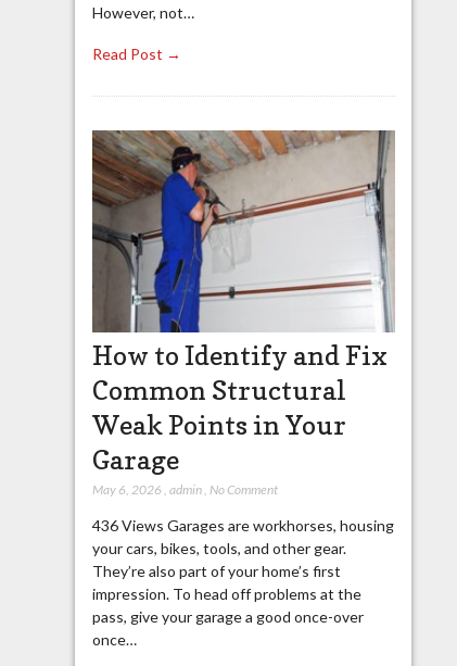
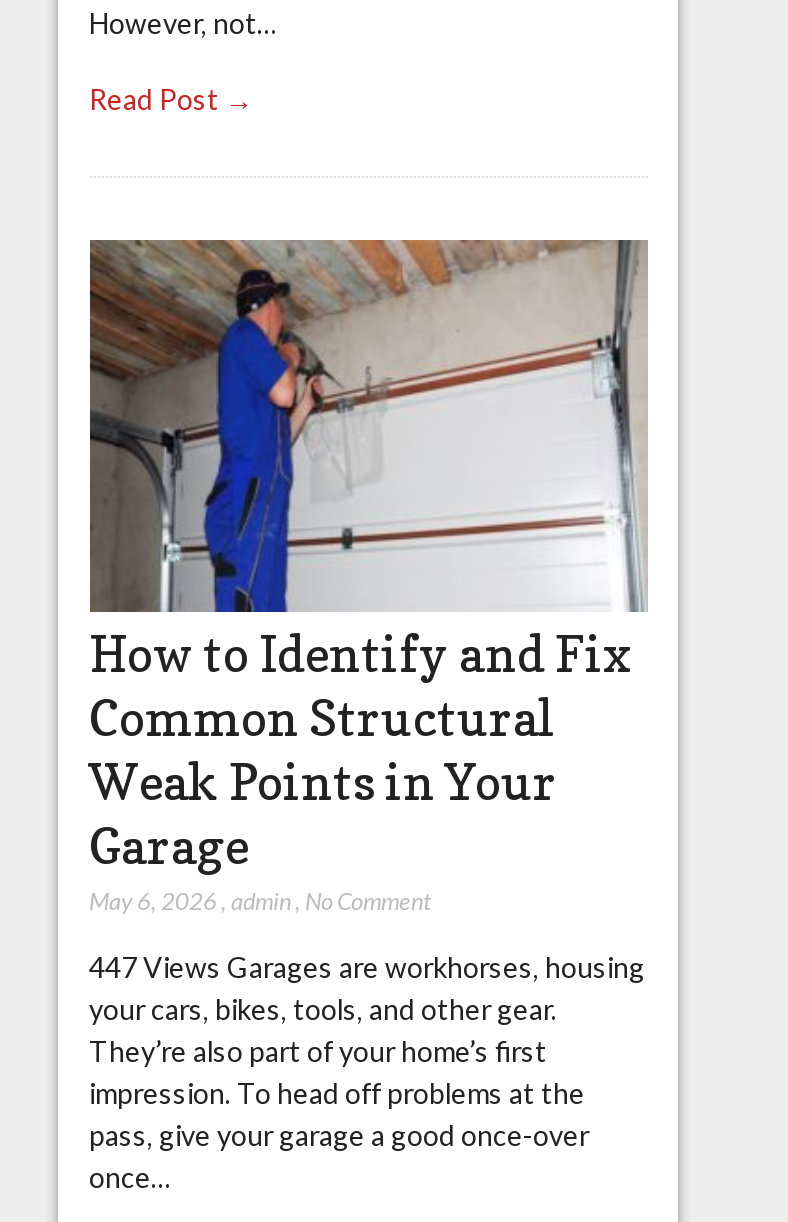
[92,516,393,534] 436 Views Garages are workhorses, housing -> [89,949,645,983] 447 Views Garages are workhorses, housing

